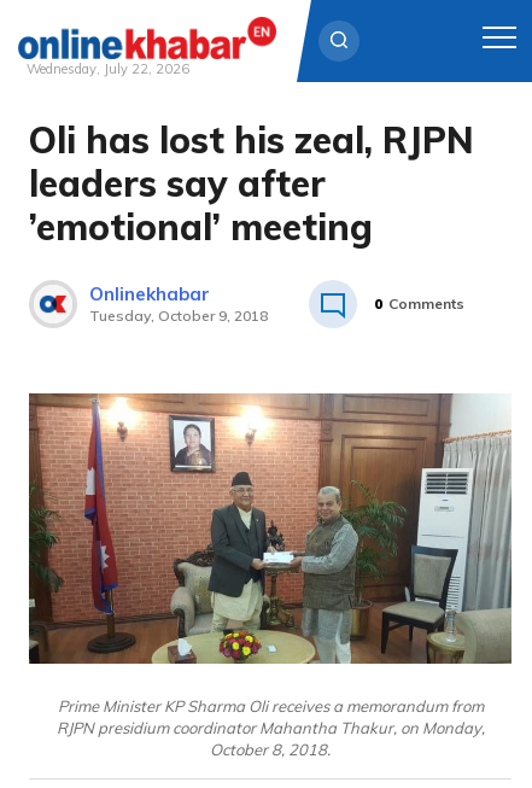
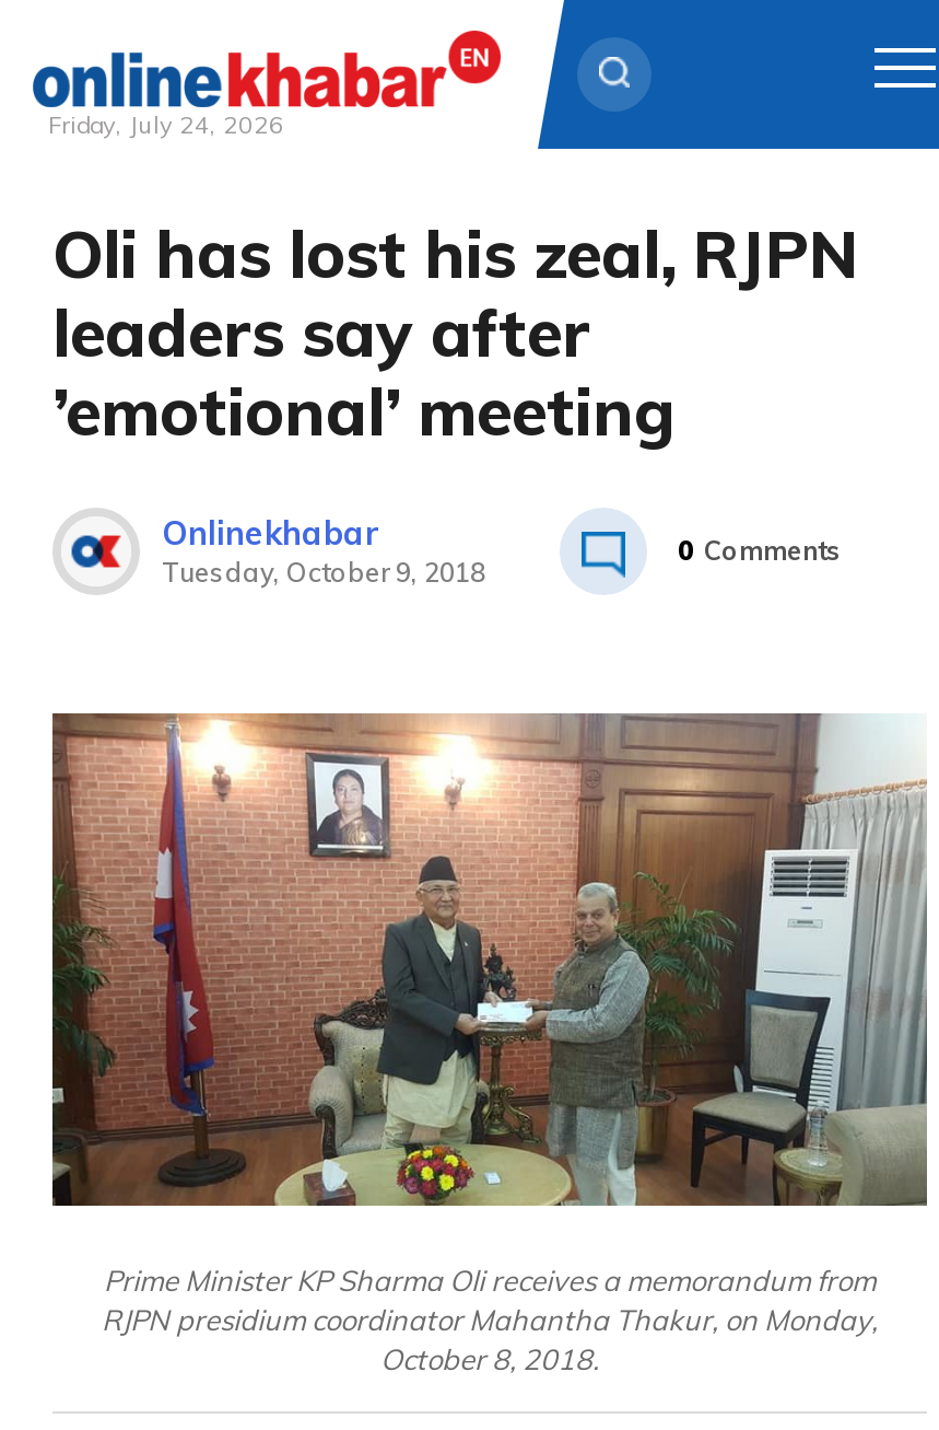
[27,60,189,77] Wednesday, July 22, 2026 -> [48,109,284,140] Friday, July 24, 2026

